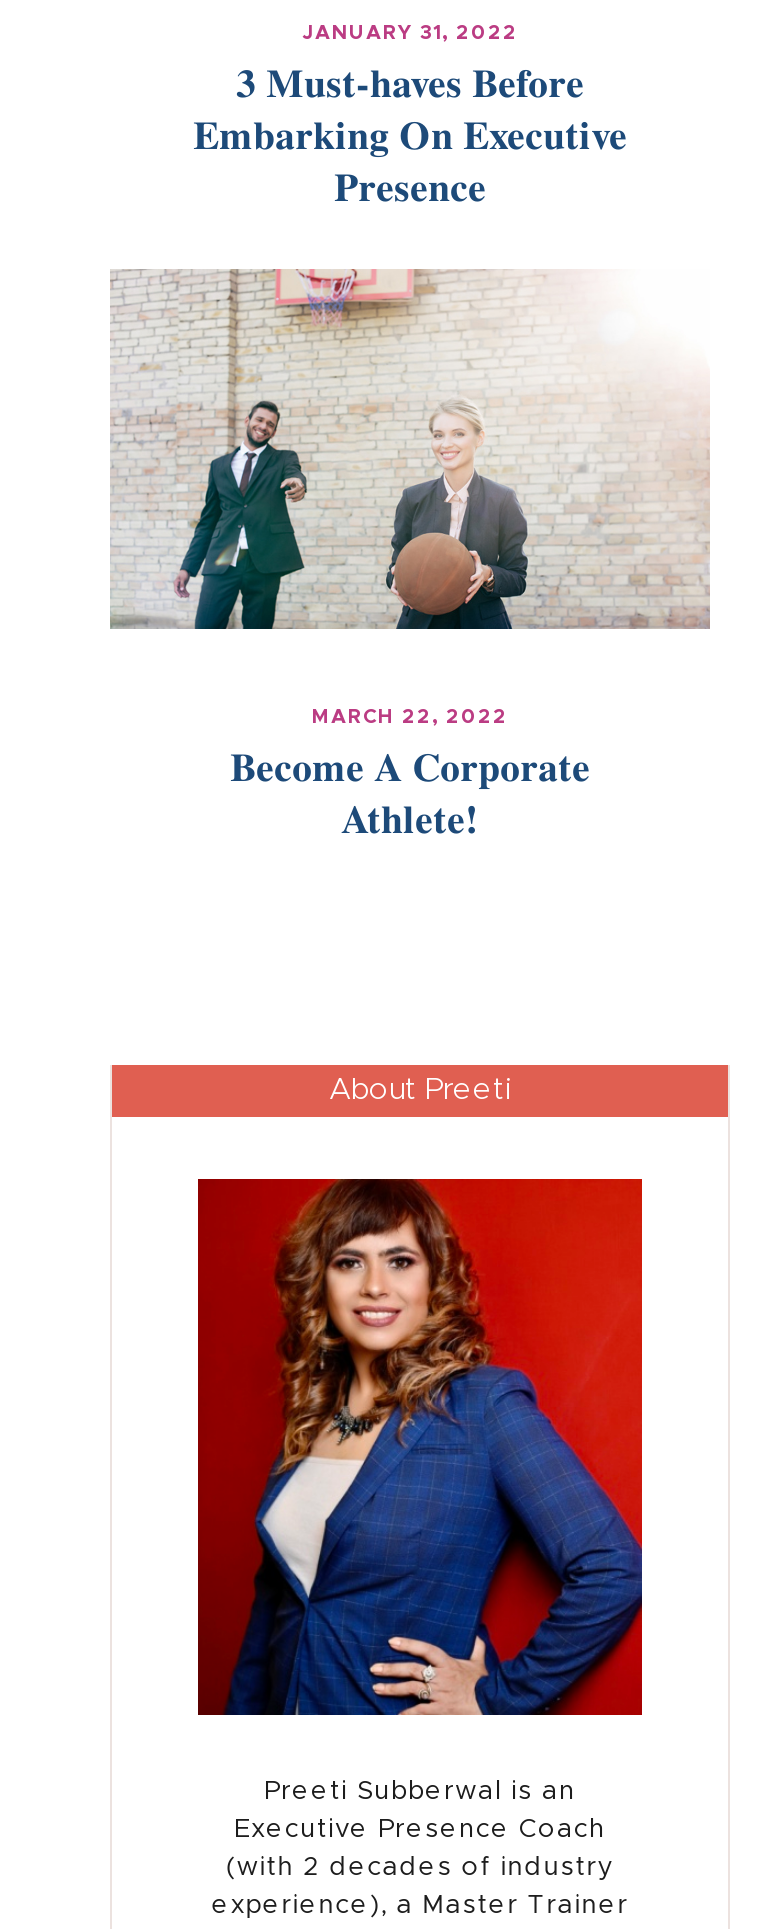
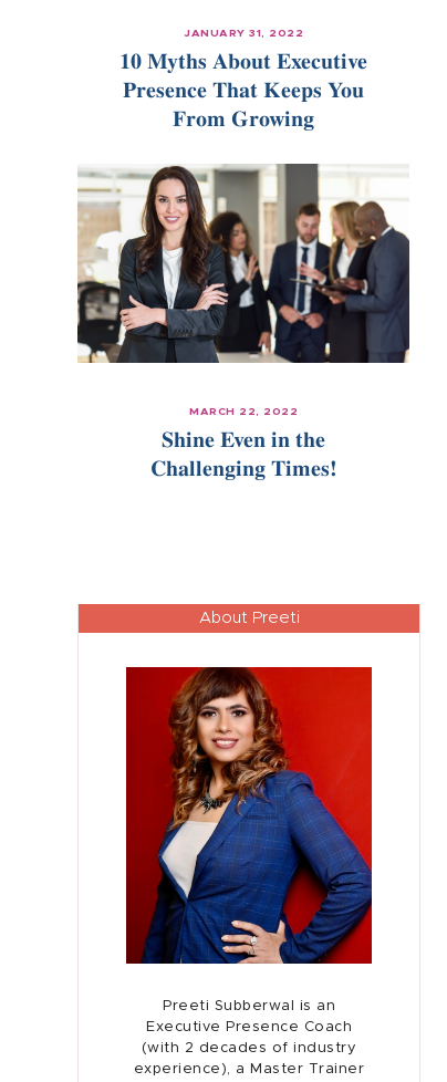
[193,54,627,214] 3 Must-haves Before | Embarking On Executive | Presence -> [119,45,367,133] 10 Myths About Executive | Presence That Keeps You | From Growing
[110,269,710,631] [image] -> [76,163,410,363] [image]
[230,739,590,847] Become A Corporate | Athlete! -> [150,424,337,484] Shine Even in the | Challenging Times!

